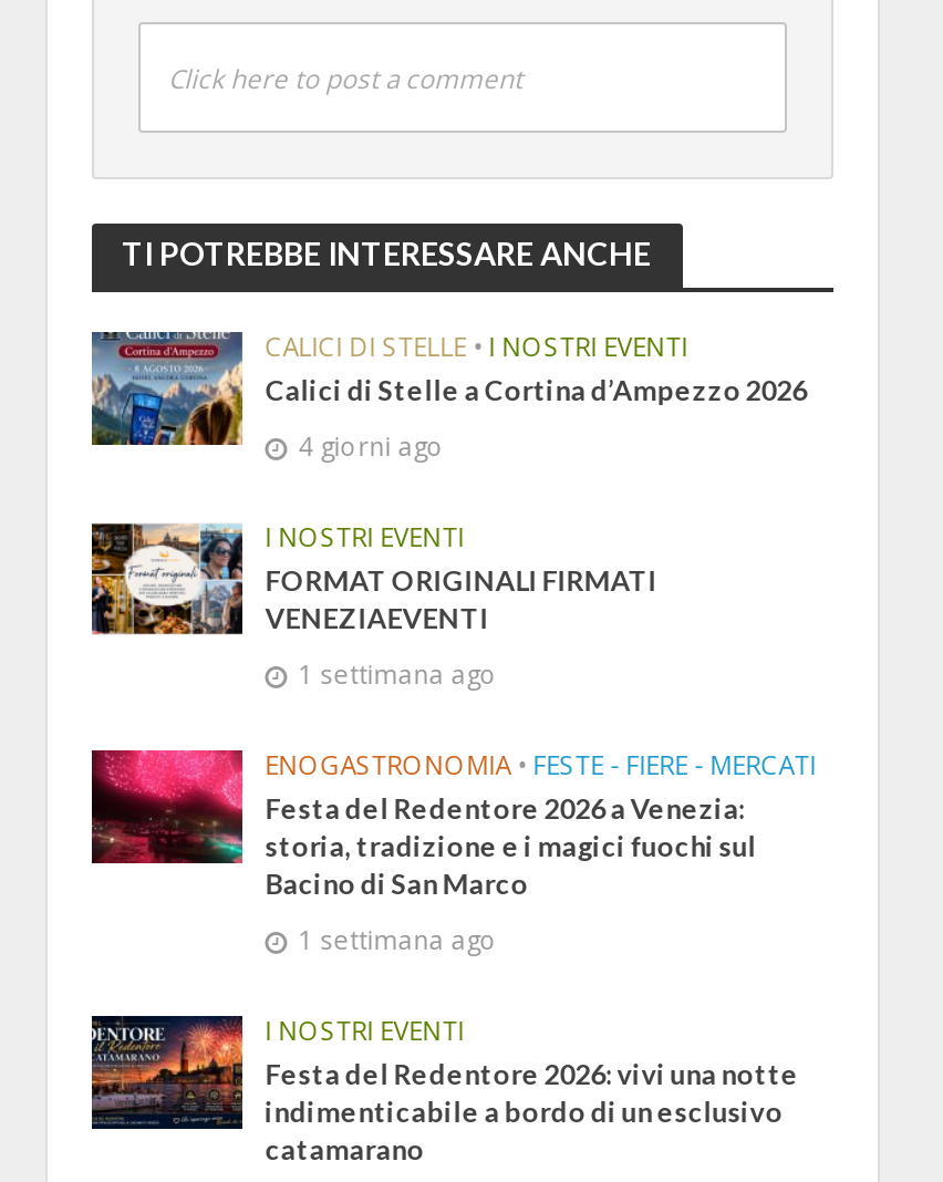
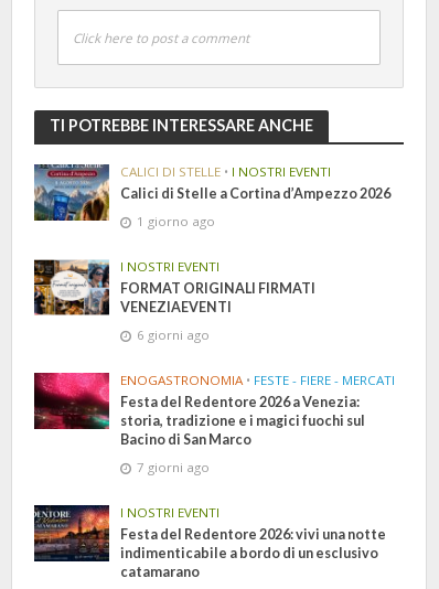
[298,428,444,462] 4 giorni ago -> [137,213,215,229] 1 giorno ago
[298,656,497,689] 1 settimana ago -> [137,326,210,343] 6 giorni ago
[298,922,497,955] 1 settimana ago -> [137,459,210,475] 7 giorni ago

